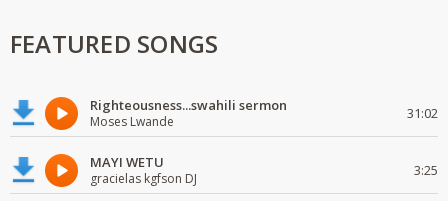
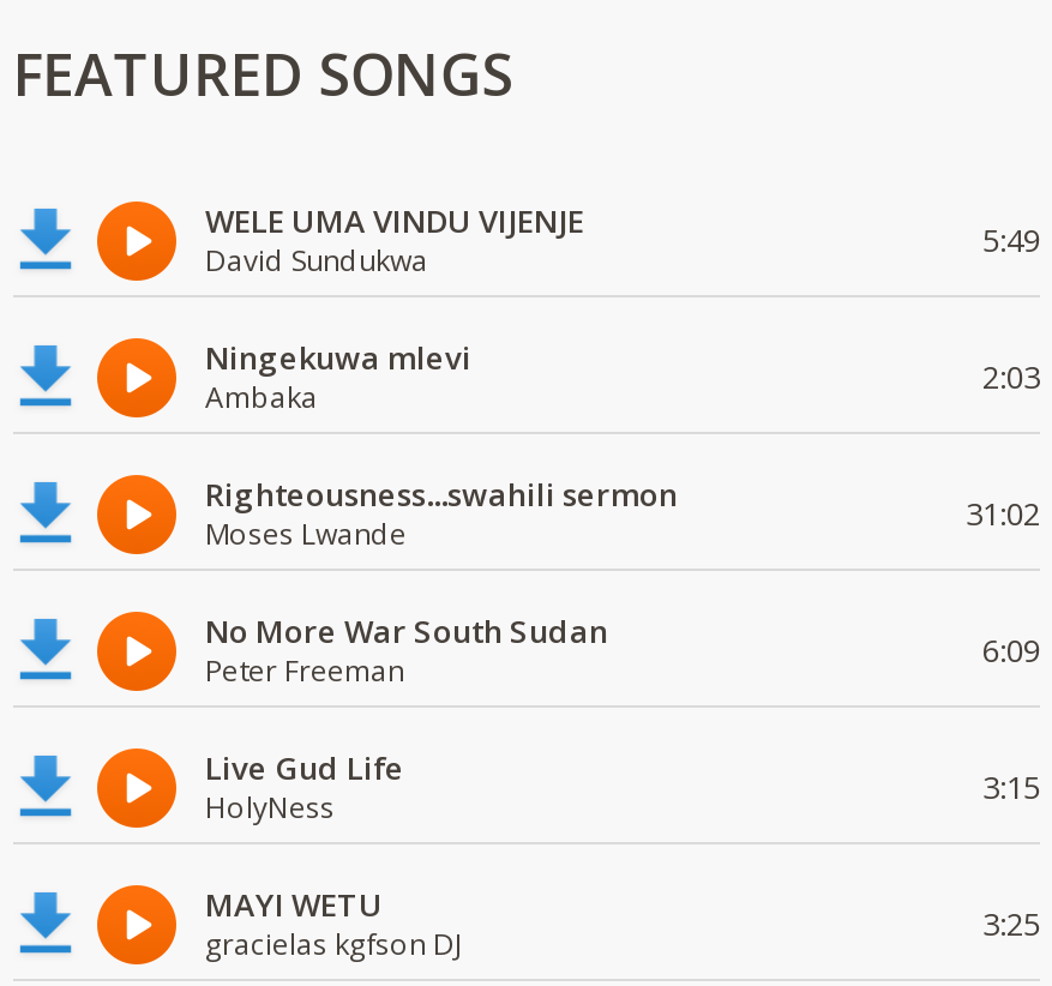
none -> [205,199,1040,417] WELE UMA VINDU VIJENJE | David Sundukwa | 5:49 | Ningekuwa mlevi | Ambaka | 2:03
none -> [205,609,1040,828] No More War South Sudan | Peter Freeman | 6:09 | Live Gud Life | HolyNess | 3:15

